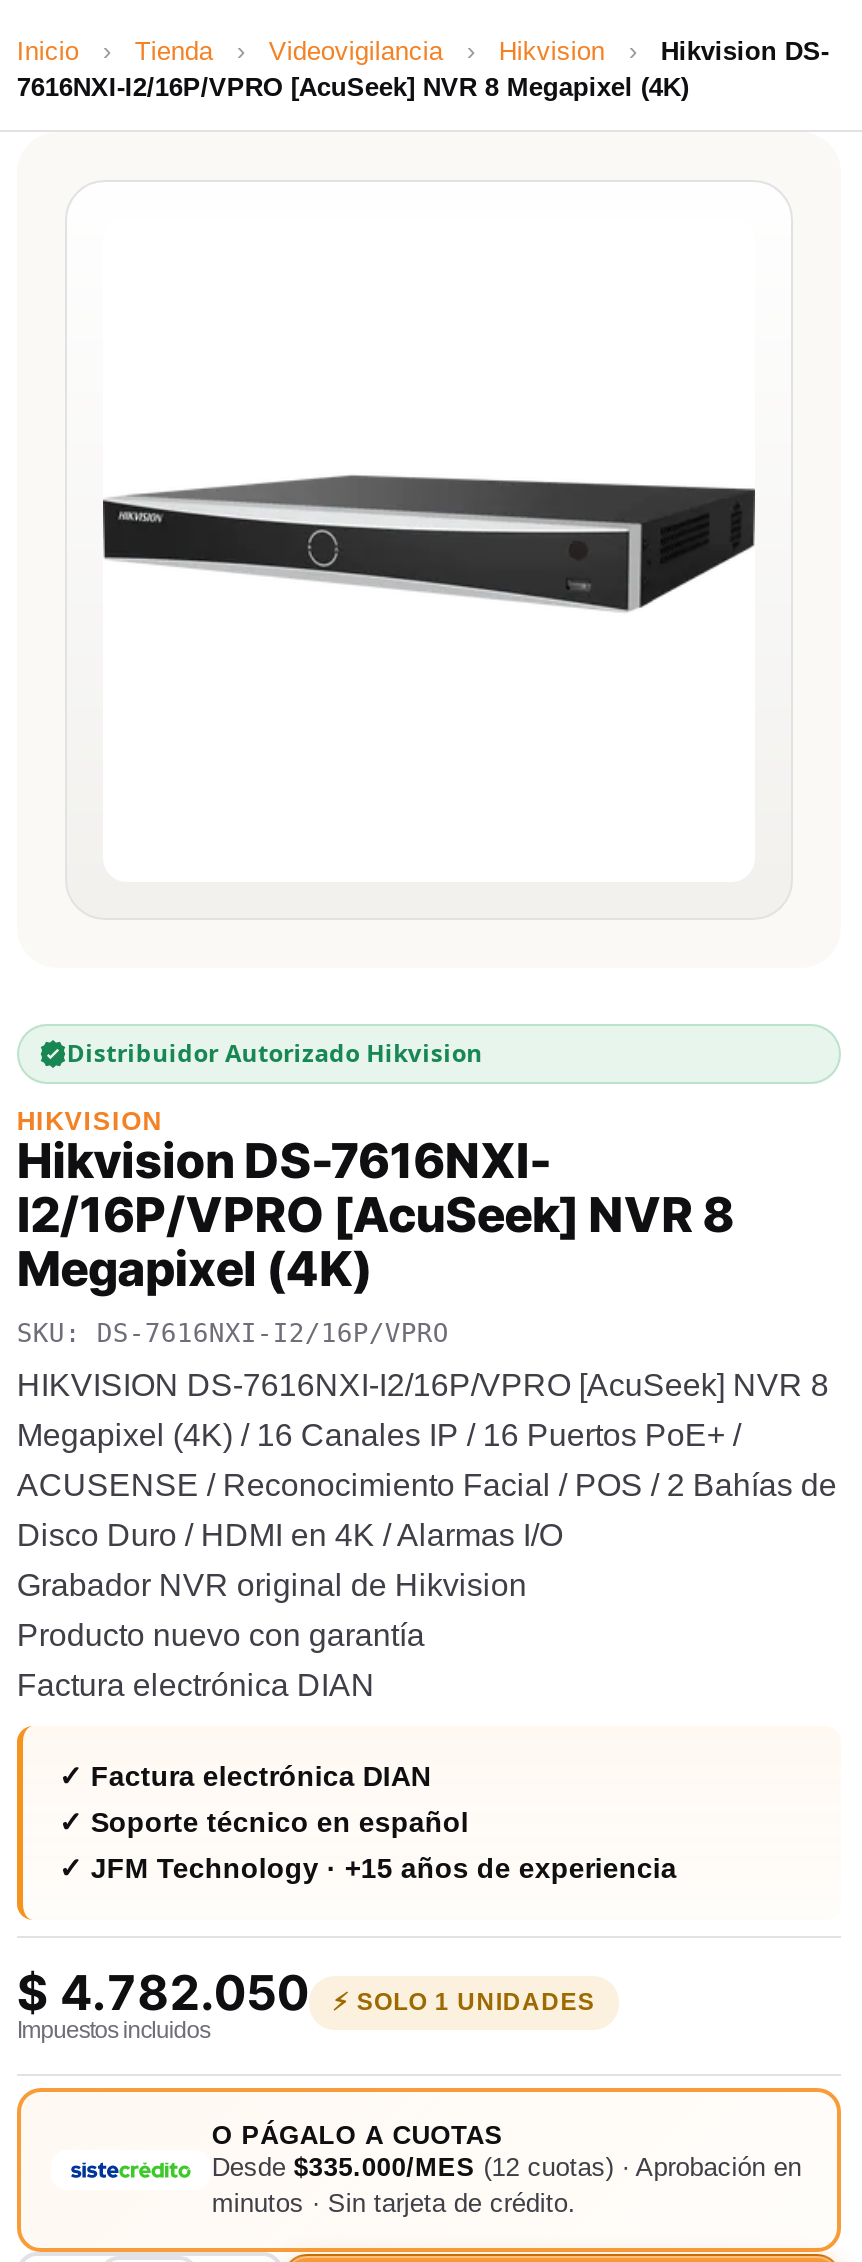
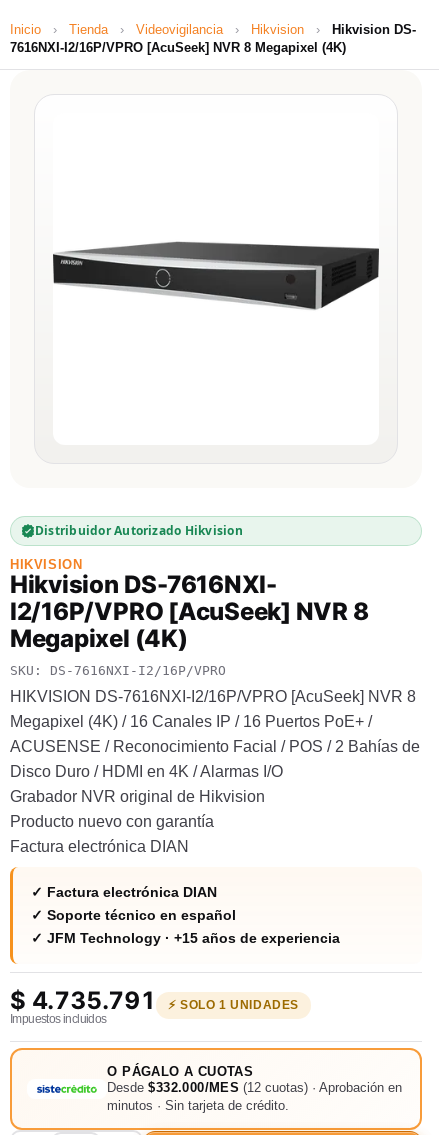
[17,1964,308,2022] $4.782.050 -> [10,986,156,1015] $4.735.791
[212,2151,801,2181] Desde $335.000/MES (12 cuotas) · Aprobación en -> [107,1080,402,1095] Desde $332.000/MES (12 cuotas) · Aprobación en

